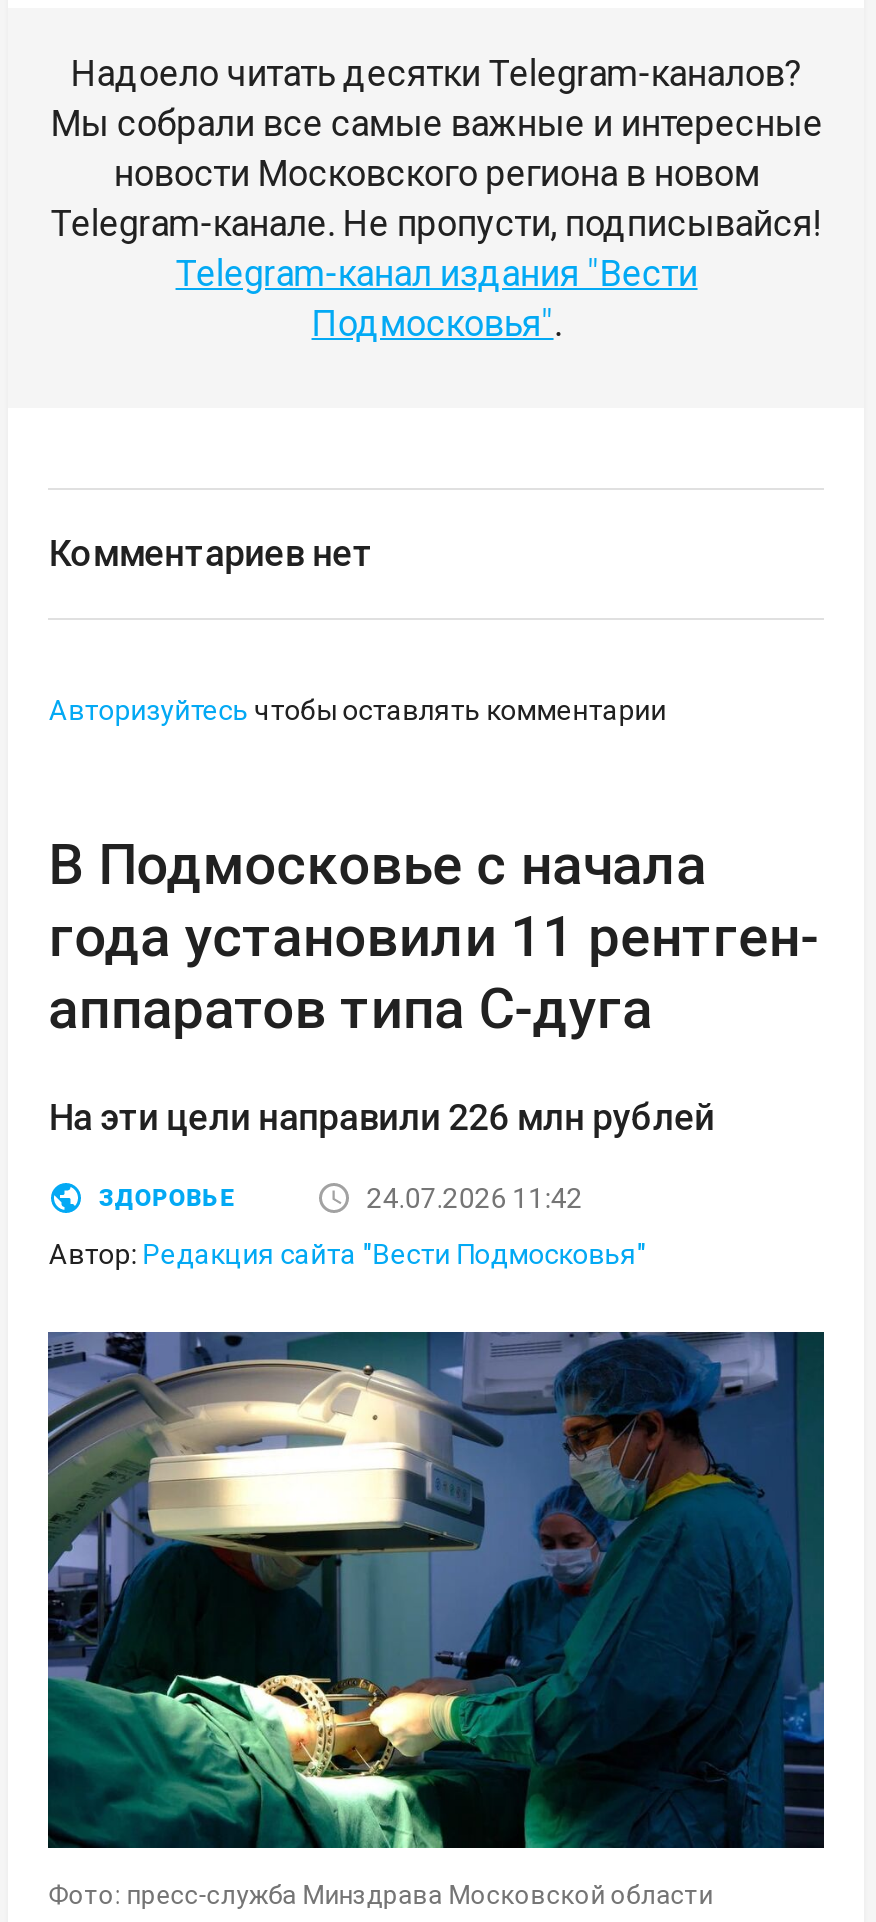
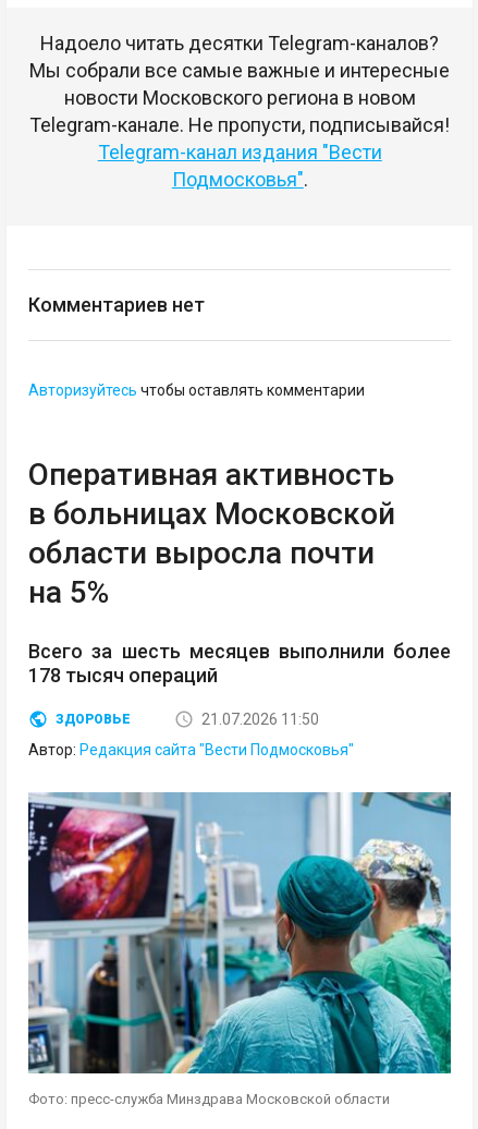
[49,831,819,1041] В Подмосковье с начала | года установили 11 рентген- | аппаратов типа С-дуга -> [29,457,396,610] Оперативная активность | в больницах Московской | области выросла почти | на 5%
[49,1095,715,1137] На эти цели направили 226 млн рублей -> [29,640,451,686] Всего за шесть месяцев выполнили более | 178 тысяч операций
[367,1181,583,1213] 24.07.2026 11:42 -> [202,710,319,728] 21.07.2026 11:50
[46,1329,826,1849] [image] -> [27,792,452,1075] [image]

